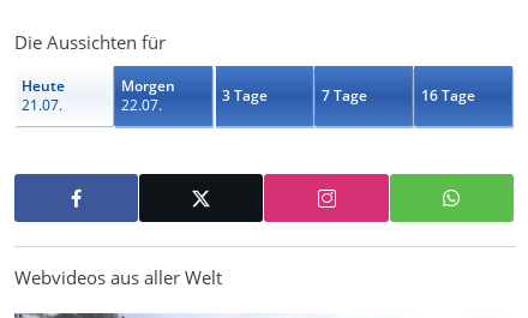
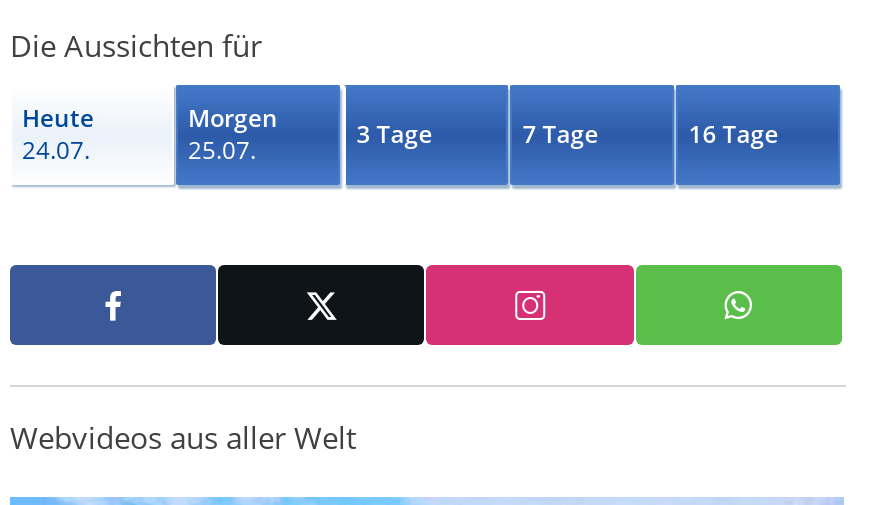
[22,95,62,116] 21.07. -> [22,134,90,168] 24.07.
[121,95,162,116] 22.07. -> [188,134,256,168] 25.07.

